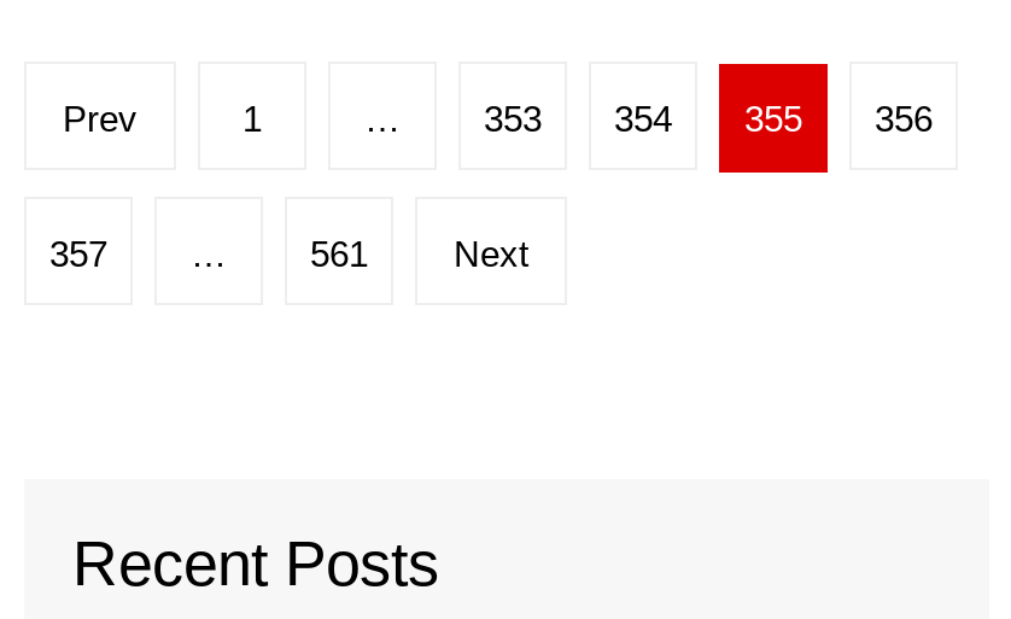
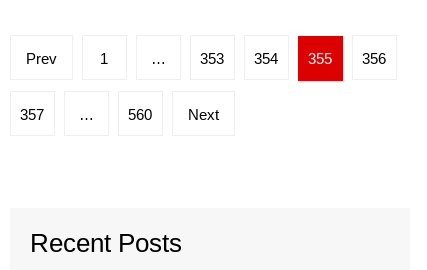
[310,233,368,274] 561 -> [128,106,152,123] 560

